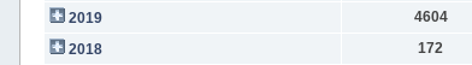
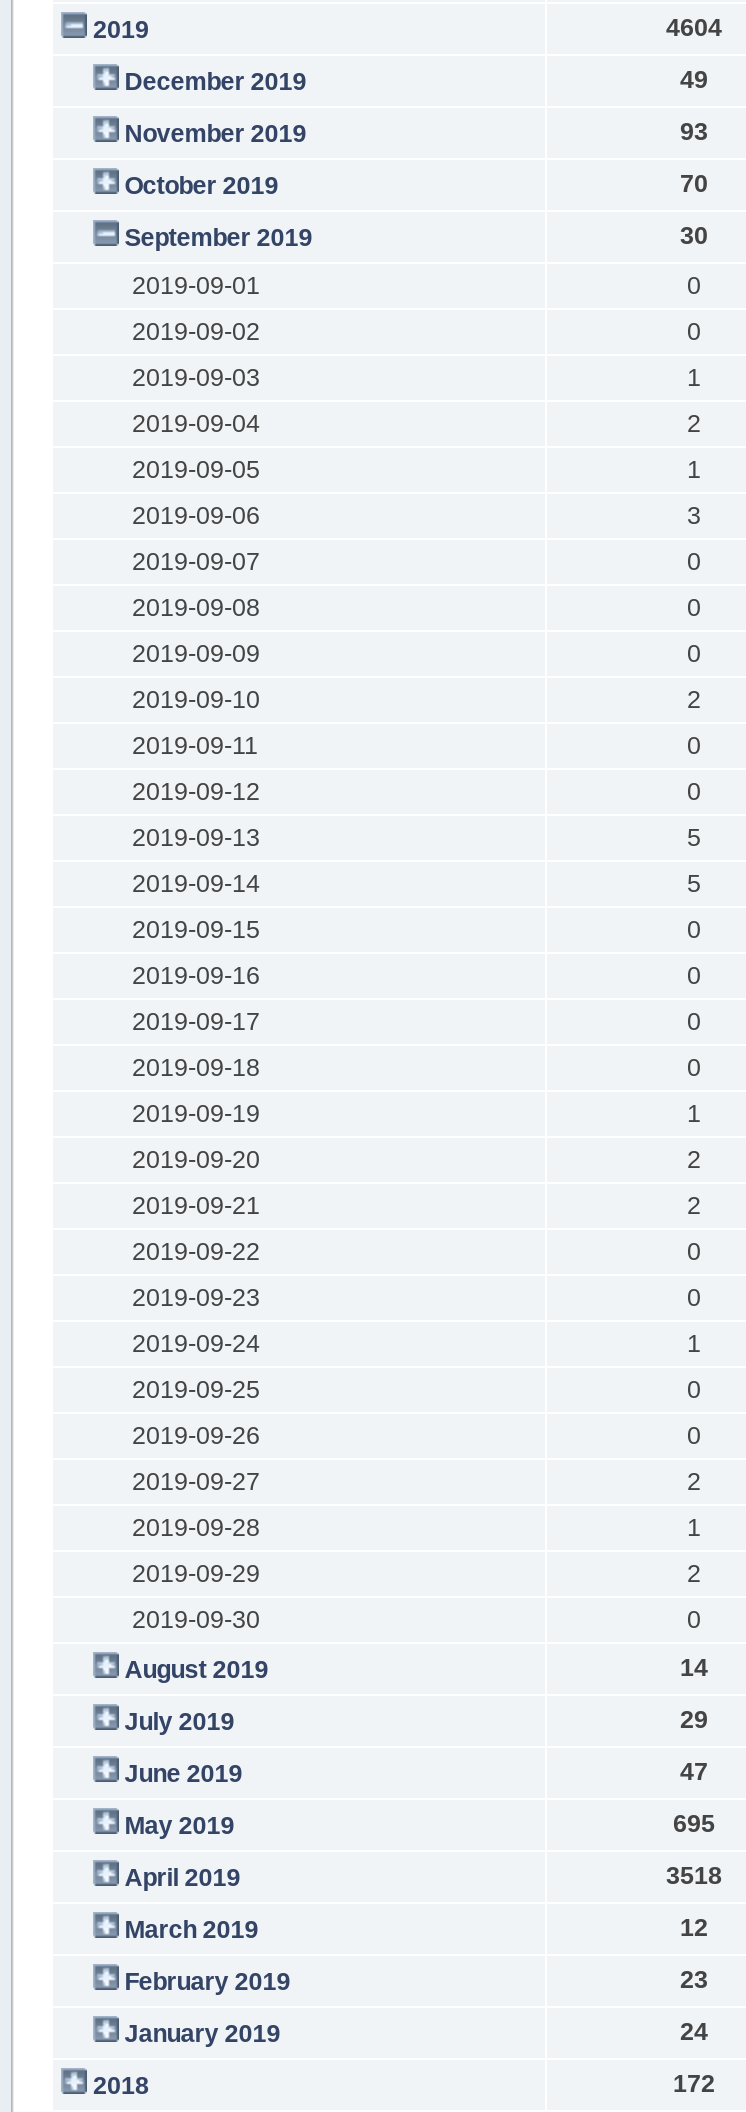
none -> [125,65,722,2047] December 2019 | 49 | November 2019 | 93 | October 2019 | 70 | September 2019 | 30 | 2019-09-01 | 0 | 2019-09-02 | 0 | 2019-09-03 | 1 | 2019-09-04 | 2 | 2019-09-05 | 1 | 2019-09-06 | 3 | 2019-09-07 | 0 | 2019-09-08 | 0 | 2019-09-09 | 0 | 2019-09-10 | 2 | 2019-09-11 | 0 | 2019-09-12 | 0 | 2019-09-13 | 5 | 2019-09-14 | 5 | 2019-09-15 | 0 | 2019-09-16 | 0 | 2019-09-17 | 0 | 2019-09-18 | 0 | 2019-09-19 | 1 | 2019-09-20 | 2 | 2019-09-21 | 2 | 2019-09-22 | 0 | 2019-09-23 | 0 | 2019-09-24 | 1 | 2019-09-25 | 0 | 2019-09-26 | 0 | 2019-09-27 | 2 | 2019-09-28 | 1 | 2019-09-29 | 2 | 2019-09-30 | 0 | August 2019 | 14 | July 2019 | 29 | June 2019 | 47 | May 2019 | 695 | April 2019 | 3518 | March 2019 | 12 | February 2019 | 23 | January 2019 | 24

